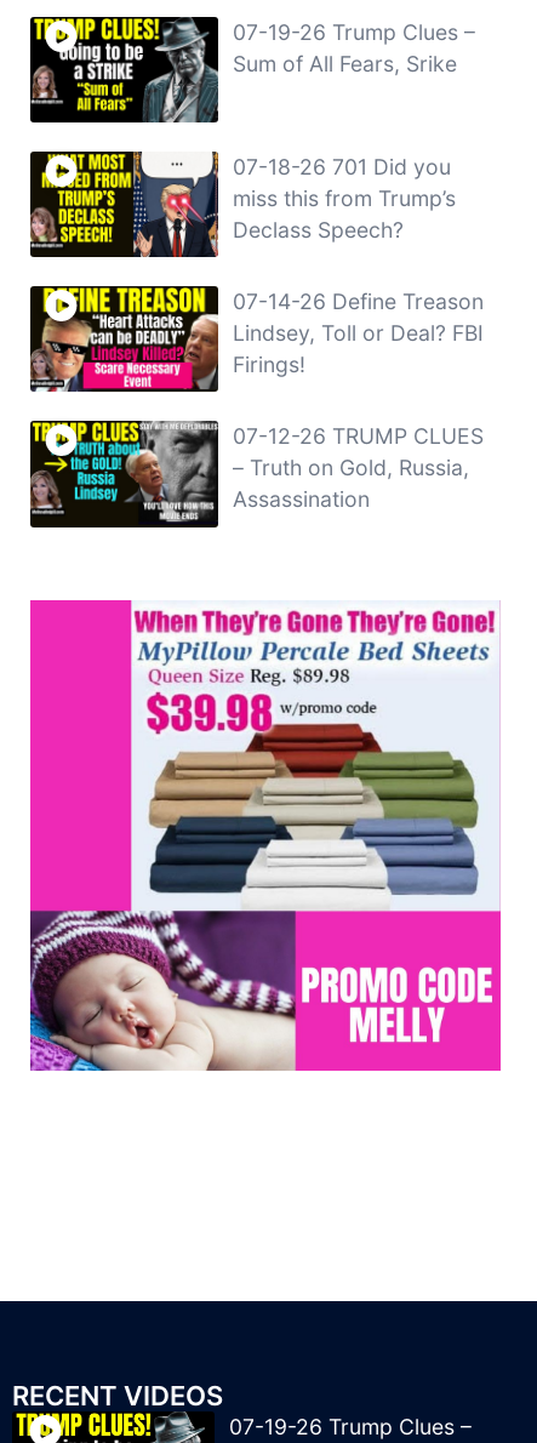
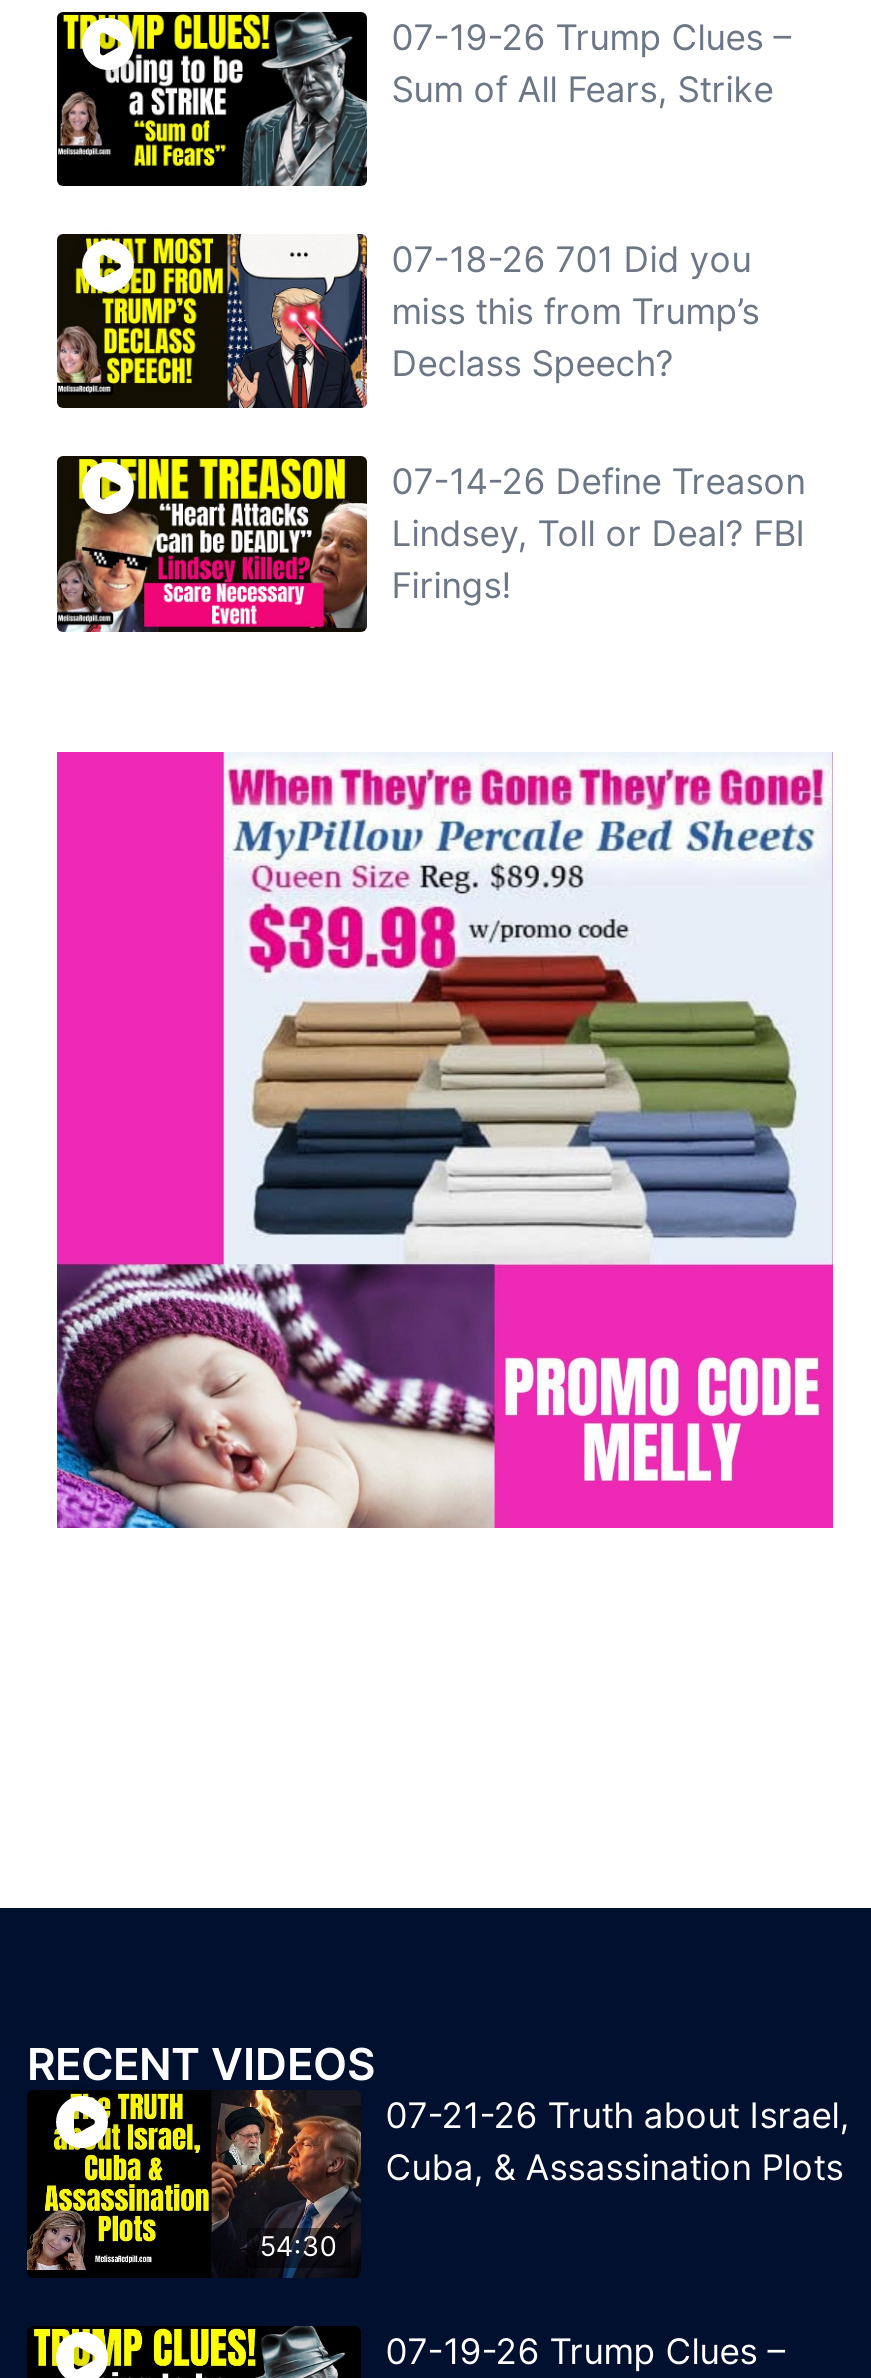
[233,50,457,76] Sum of All Fears, Srike -> [391,68,773,110] Sum of All Fears, Strike
[29,420,484,529] [image] | 07-12-26 TRUMP CLUES | – Truth on Gold, Russia, | Assassination -> none
moved [28,600,501,1073] -> [53,753,833,1533]: [image]
moved [12,1380,223,1411] -> [27,2038,375,2090]: RECENT VIDEOS
none -> [25,2095,357,2279] [image] | 54:30
none -> [385,2094,849,2188] 07-21-26 Truth about Israel, | Cuba, & Assassination Plots

